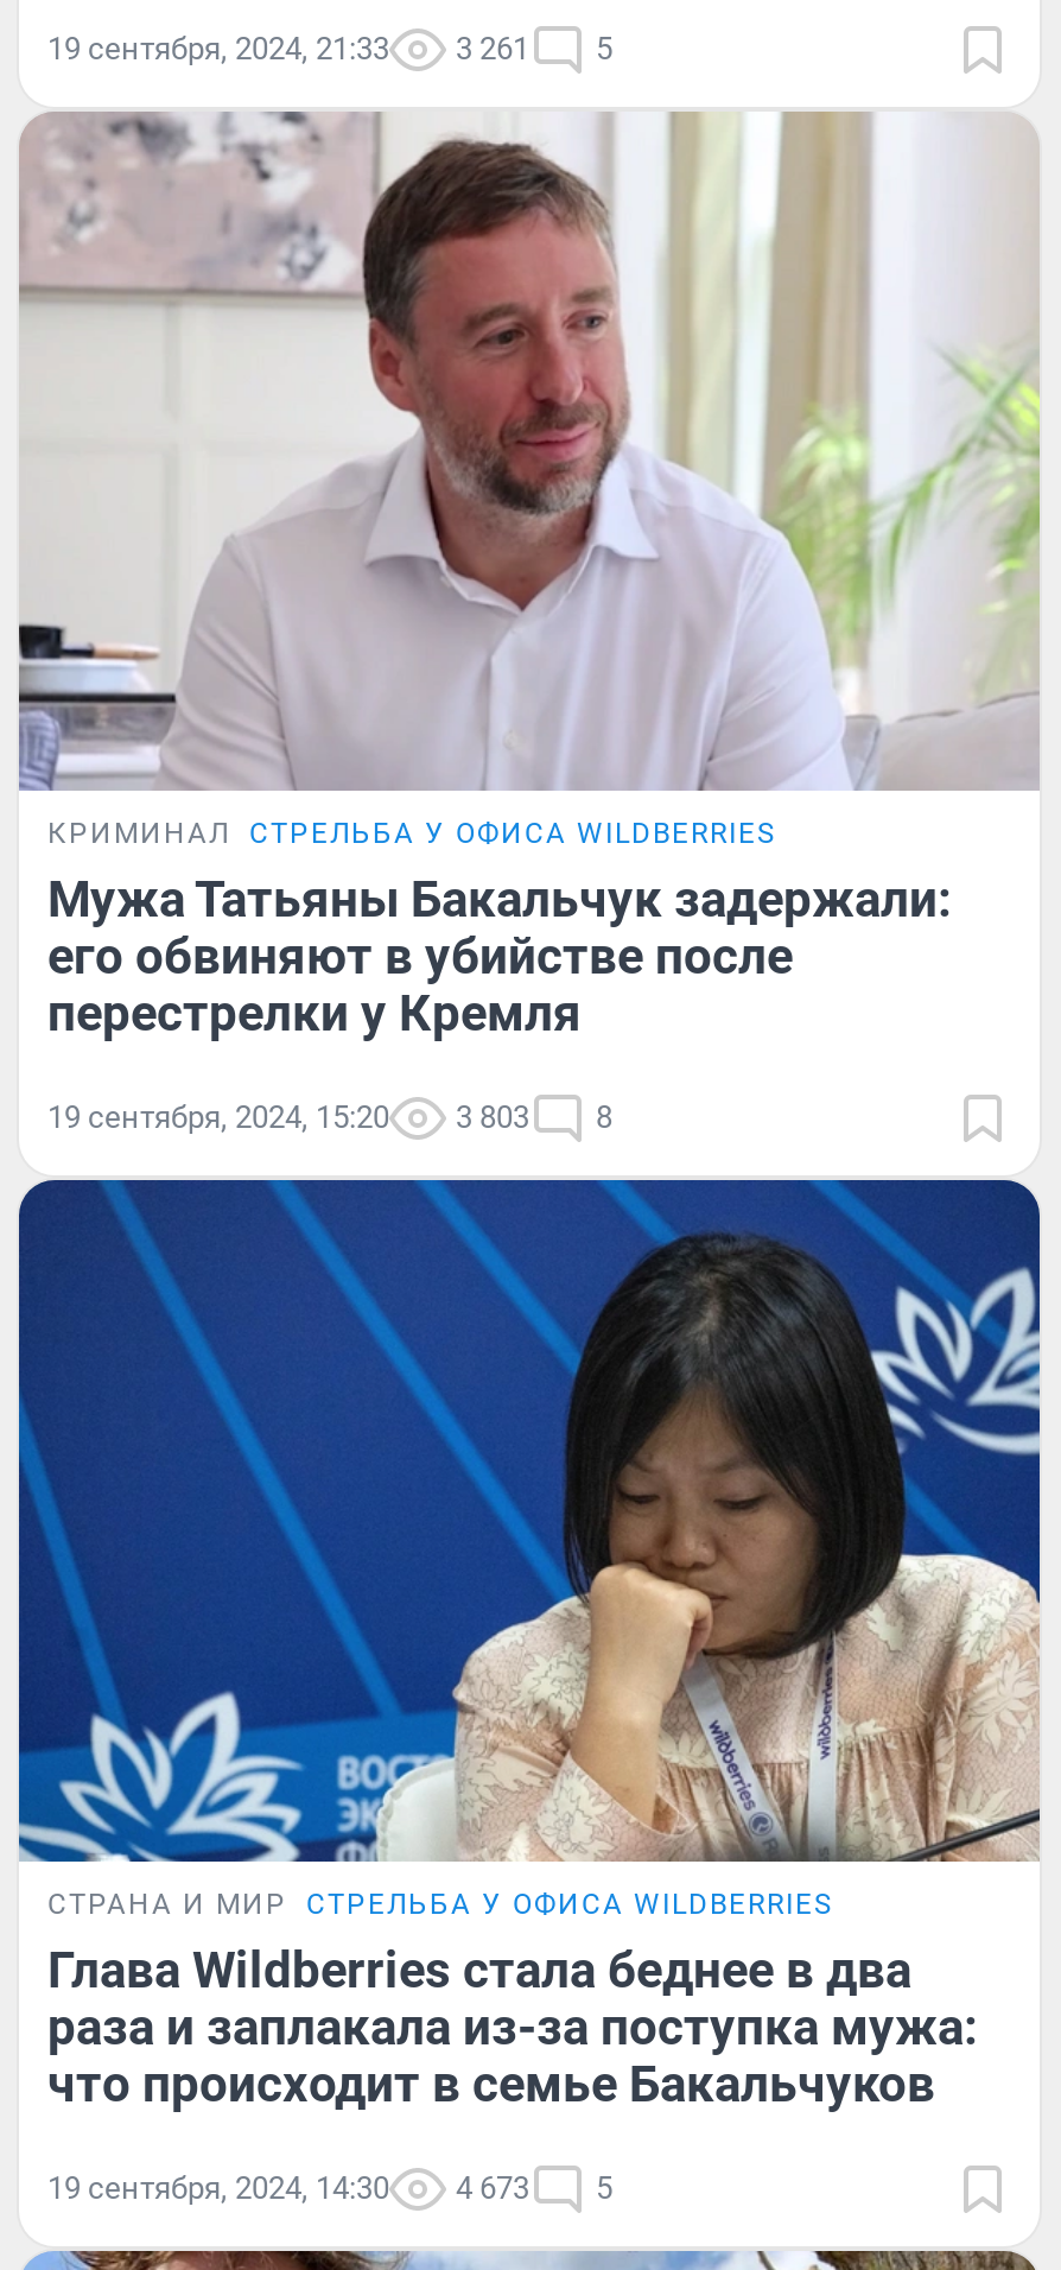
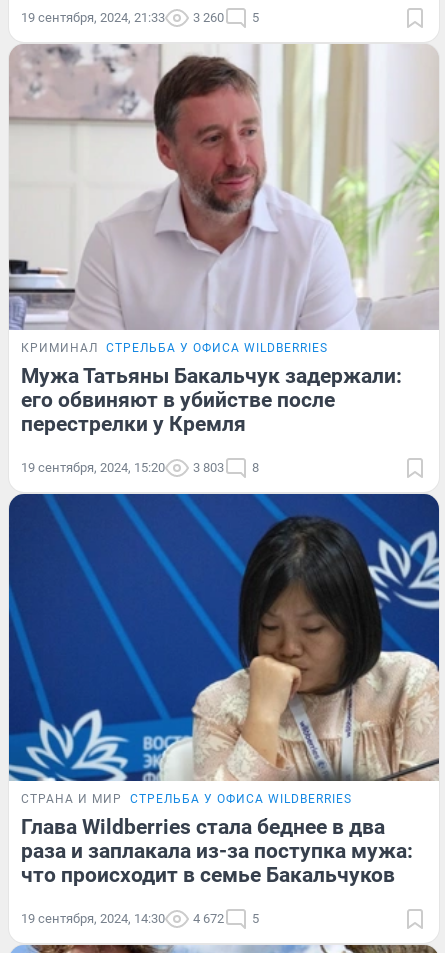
[47,30,612,66] 19 сентября, 2024, 21:33 3 261 5 -> [21,10,259,25] 19 сентября, 2024, 21:33 3 260 5
[47,2170,612,2206] 19 сентября, 2024, 14:30 4 673 5 -> [21,911,259,926] 19 сентября, 2024, 14:30 4 672 5

